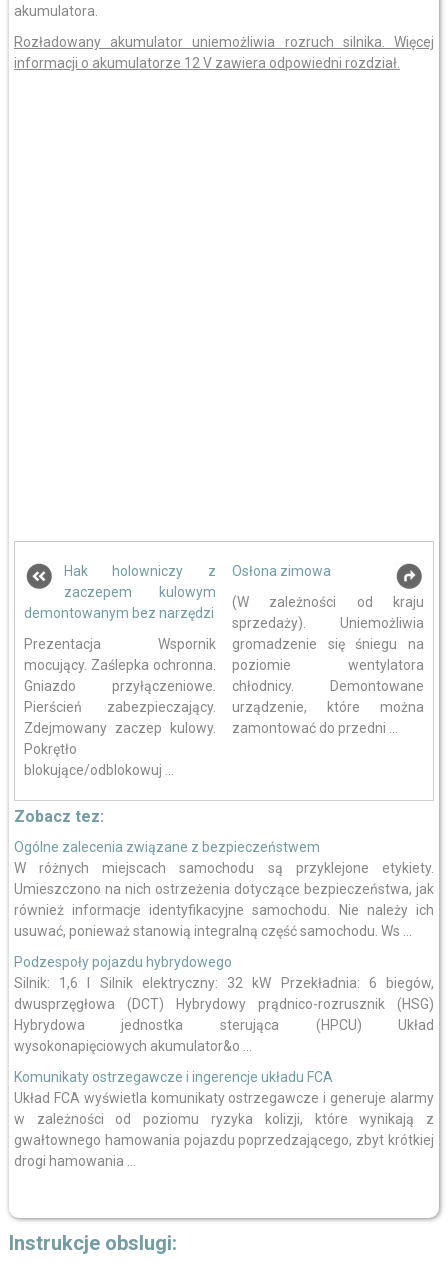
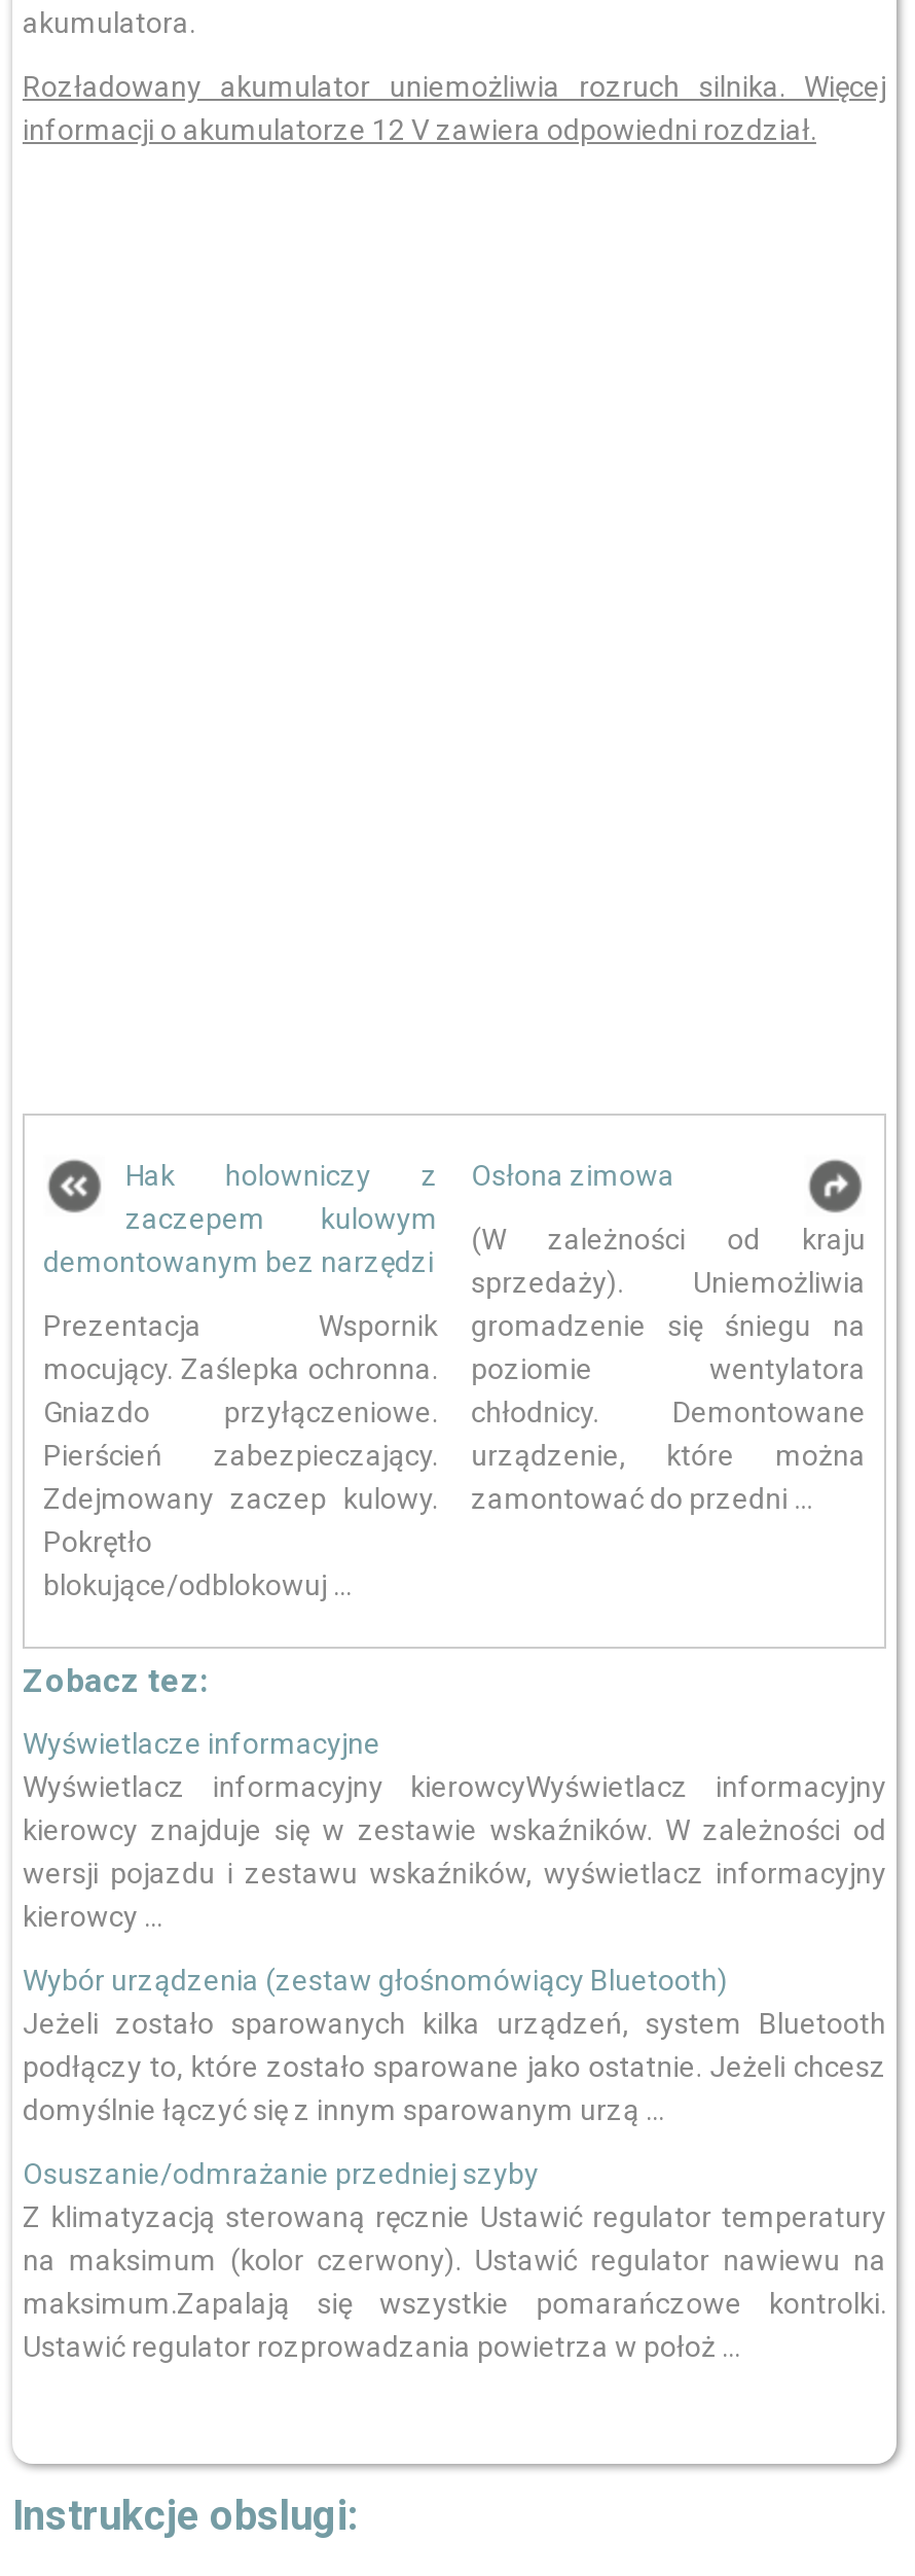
[14,839,434,939] Ogólne zalecenia związane z bezpieczeństwem | W różnych miejscach samochodu są przyklejone etykiety. | Umieszczono na nich ostrzeżenia dotyczące bezpieczeństwa, jak | również informacje identyfikacyjne samochodu. Nie należy ich | usuwać, ponieważ stanowią integralną część samochodu. Ws ... -> [23,1727,886,1933] Wyświetlacze informacyjne | Wyświetlacz informacyjny kierowcyWyświetlacz informacyjny | kierowcy znajduje się w zestawie wskaźników. W zależności od | wersji pojazdu i zestawu wskaźników, wyświetlacz informacyjny | kierowcy ...
[14,954,434,1054] Podzespoły pojazdu hybrydowego | Silnik: 1,6 l Silnik elektryczny: 32 kW Przekładnia: 6 biegów, | dwusprzęgłowa (DCT) Hybrydowy prądnico-rozrusznik (HSG) | Hybrydowa jednostka sterująca (HPCU) Układ | wysokonapięciowych akumulator&o ... -> [23,1964,886,2127] Wybór urządzenia (zestaw głośnomówiący Bluetooth) | Jeżeli zostało sparowanych kilka urządzeń, system Bluetooth | podłączy to, które zostało sparowane jako ostatnie. Jeżeli chcesz | domyślnie łączyć się z innym sparowanym urzą ...
[14,1069,434,1169] Komunikaty ostrzegawcze i ingerencje układu FCA | Układ FCA wyświetla komunikaty ostrzegawcze i generuje alarmy | w zależności od poziomu ryzyka kolizji, które wynikają z | gwałtownego hamowania pojazdu poprzedzającego, zbyt krótkiej | drogi hamowania ... -> [23,2158,886,2363] Osuszanie/odmrażanie przedniej szyby | Z klimatyzacją sterowaną ręcznie Ustawić regulator temperatury | na maksimum (kolor czerwony). Ustawić regulator nawiewu na | maksimum.Zapalają się wszystkie pomarańczowe kontrolki. | Ustawić regulator rozprowadzania powietrza w położ ...

